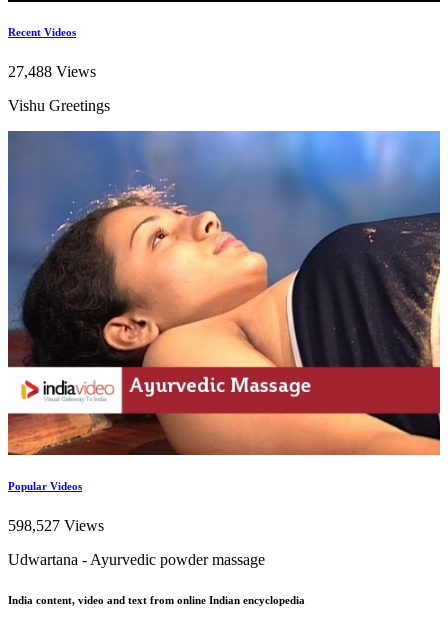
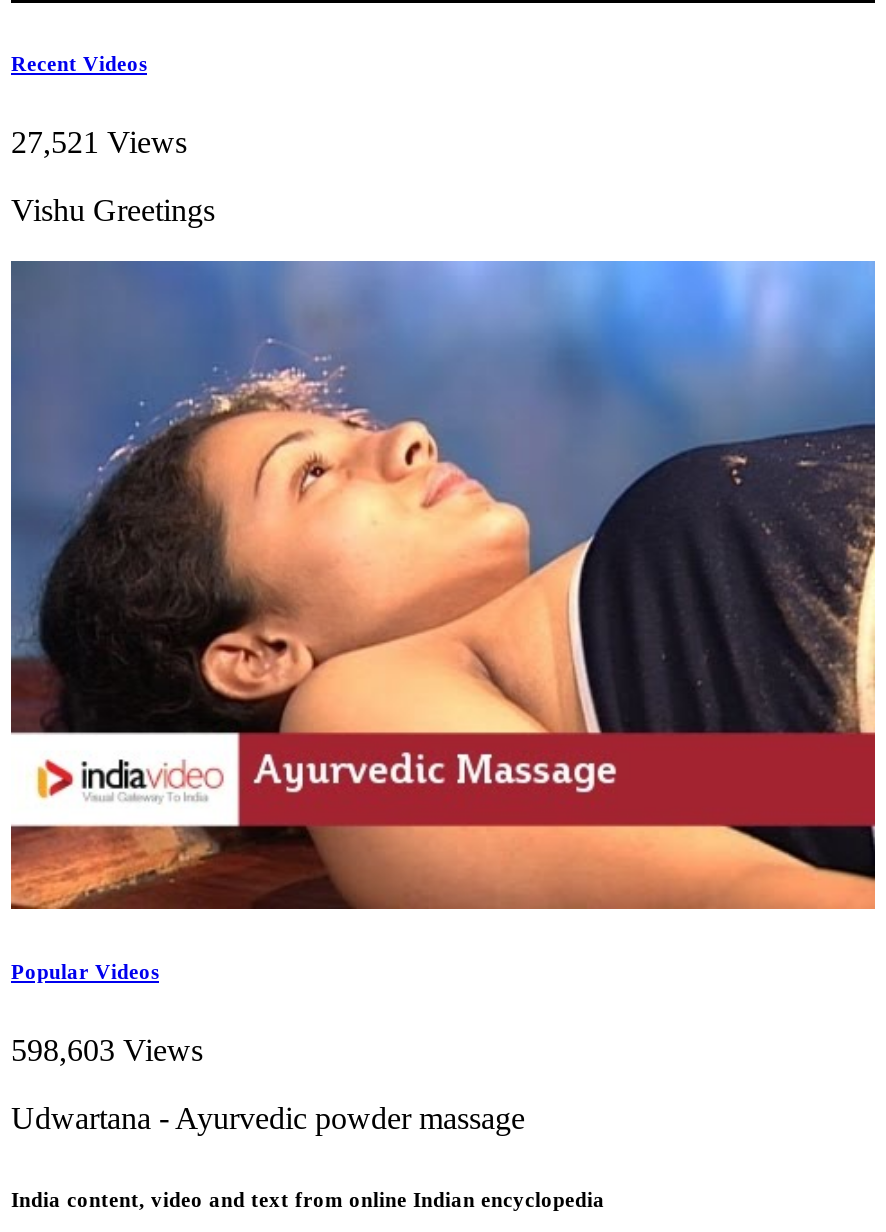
[8,63,96,80] 27,488 Views -> [11,126,187,160] 27,521 Views
[8,517,104,534] 598,527 Views -> [11,1034,203,1068] 598,603 Views

